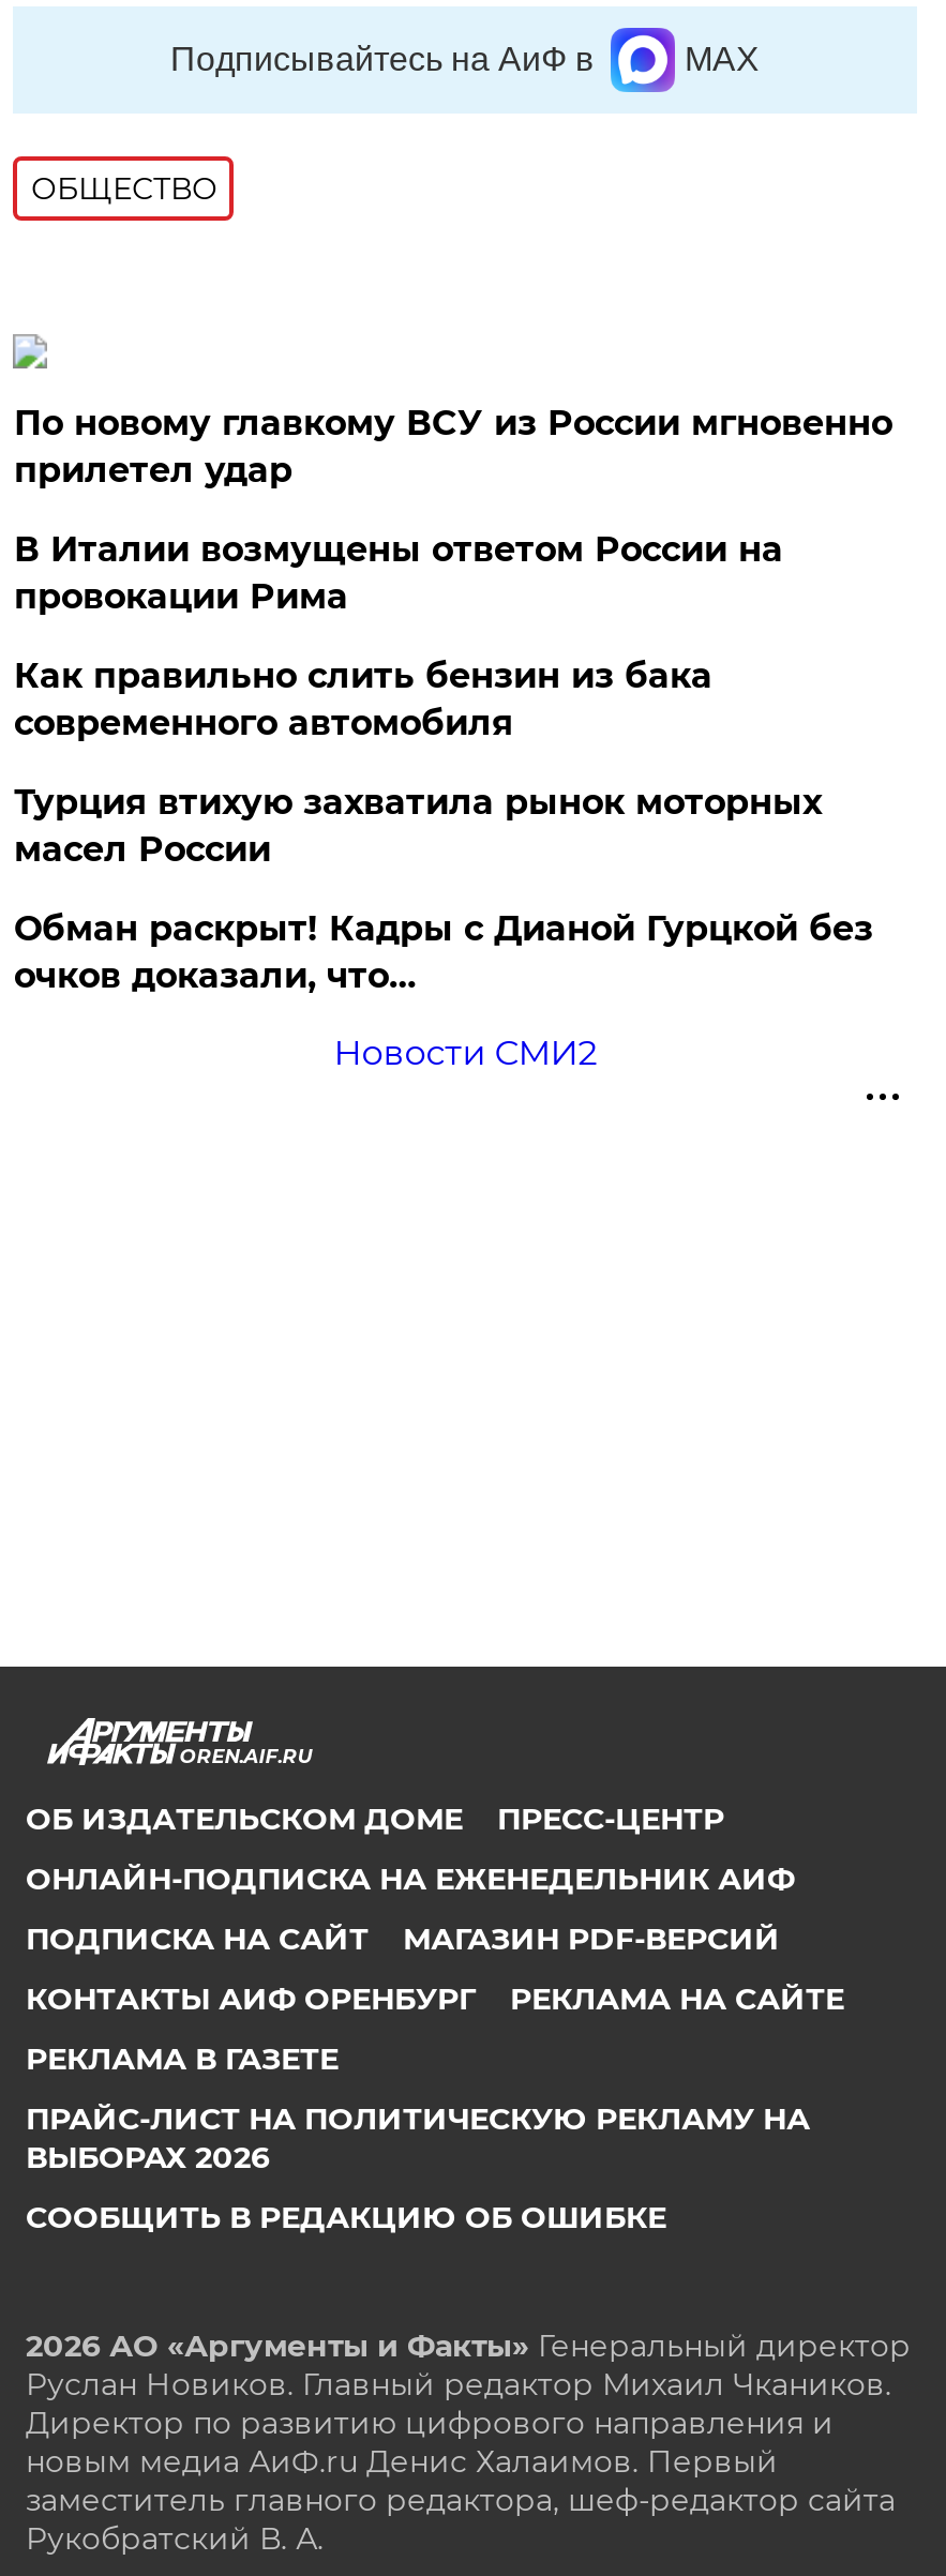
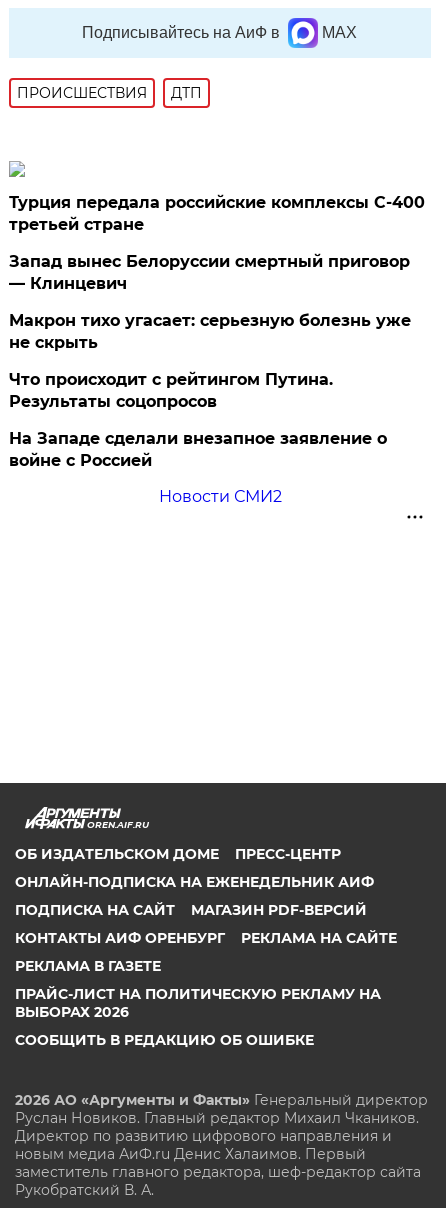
[31,169,217,208] ОБЩЕСТВО -> [17,84,202,102] ПРОИСШЕСТВИЯ | ДТП
[14,403,892,491] По новому главкому ВСУ из России мгновенно | прилетел удар -> [9,193,425,234] Турция передала российские комплексы С-400 | третьей стране
[14,529,783,617] В Италии возмущены ответом России на | провокации Рима -> [9,252,410,293] Запад вынес Белоруссии смертный приговор | — Клинцевич
[14,656,712,743] Как правильно слить бензин из бака | современного автомобиля -> [9,311,411,352] Макрон тихо угасает: серьезную болезнь уже | не скрыть
[14,782,822,870] Турция втихую захватила рынок моторных | масел России -> [9,370,333,411] Что происходит с рейтингом Путина. | Результаты соцопросов
[14,908,873,996] Обман раскрыт! Кадры с Дианой Гурцкой без | очков доказали, что… -> [9,429,387,470] На Западе сделали внезапное заявление о | войне с Россией

